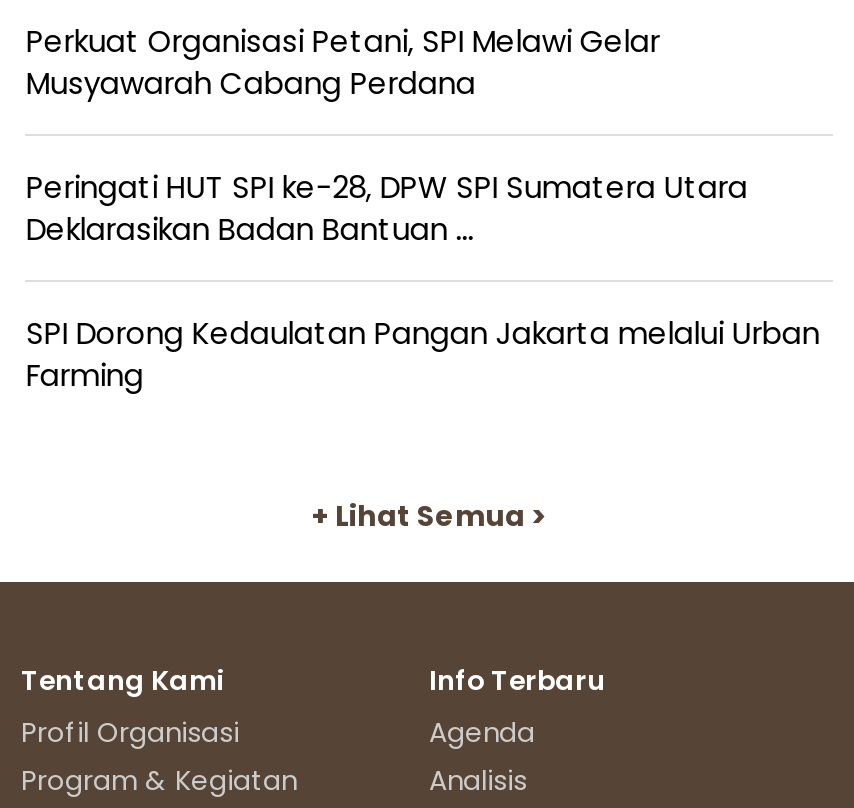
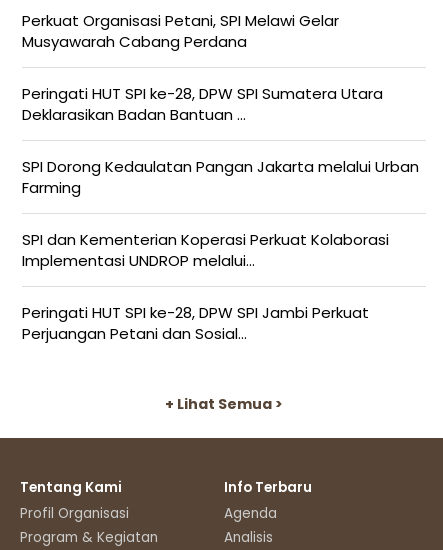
none -> [22,229,389,344] SPI dan Kementerian Koperasi Perkuat Kolaborasi | Implementasi UNDROP melalui... | Peringati HUT SPI ke-28, DPW SPI Jambi Perkuat | Perjuangan Petani dan Sosial...

